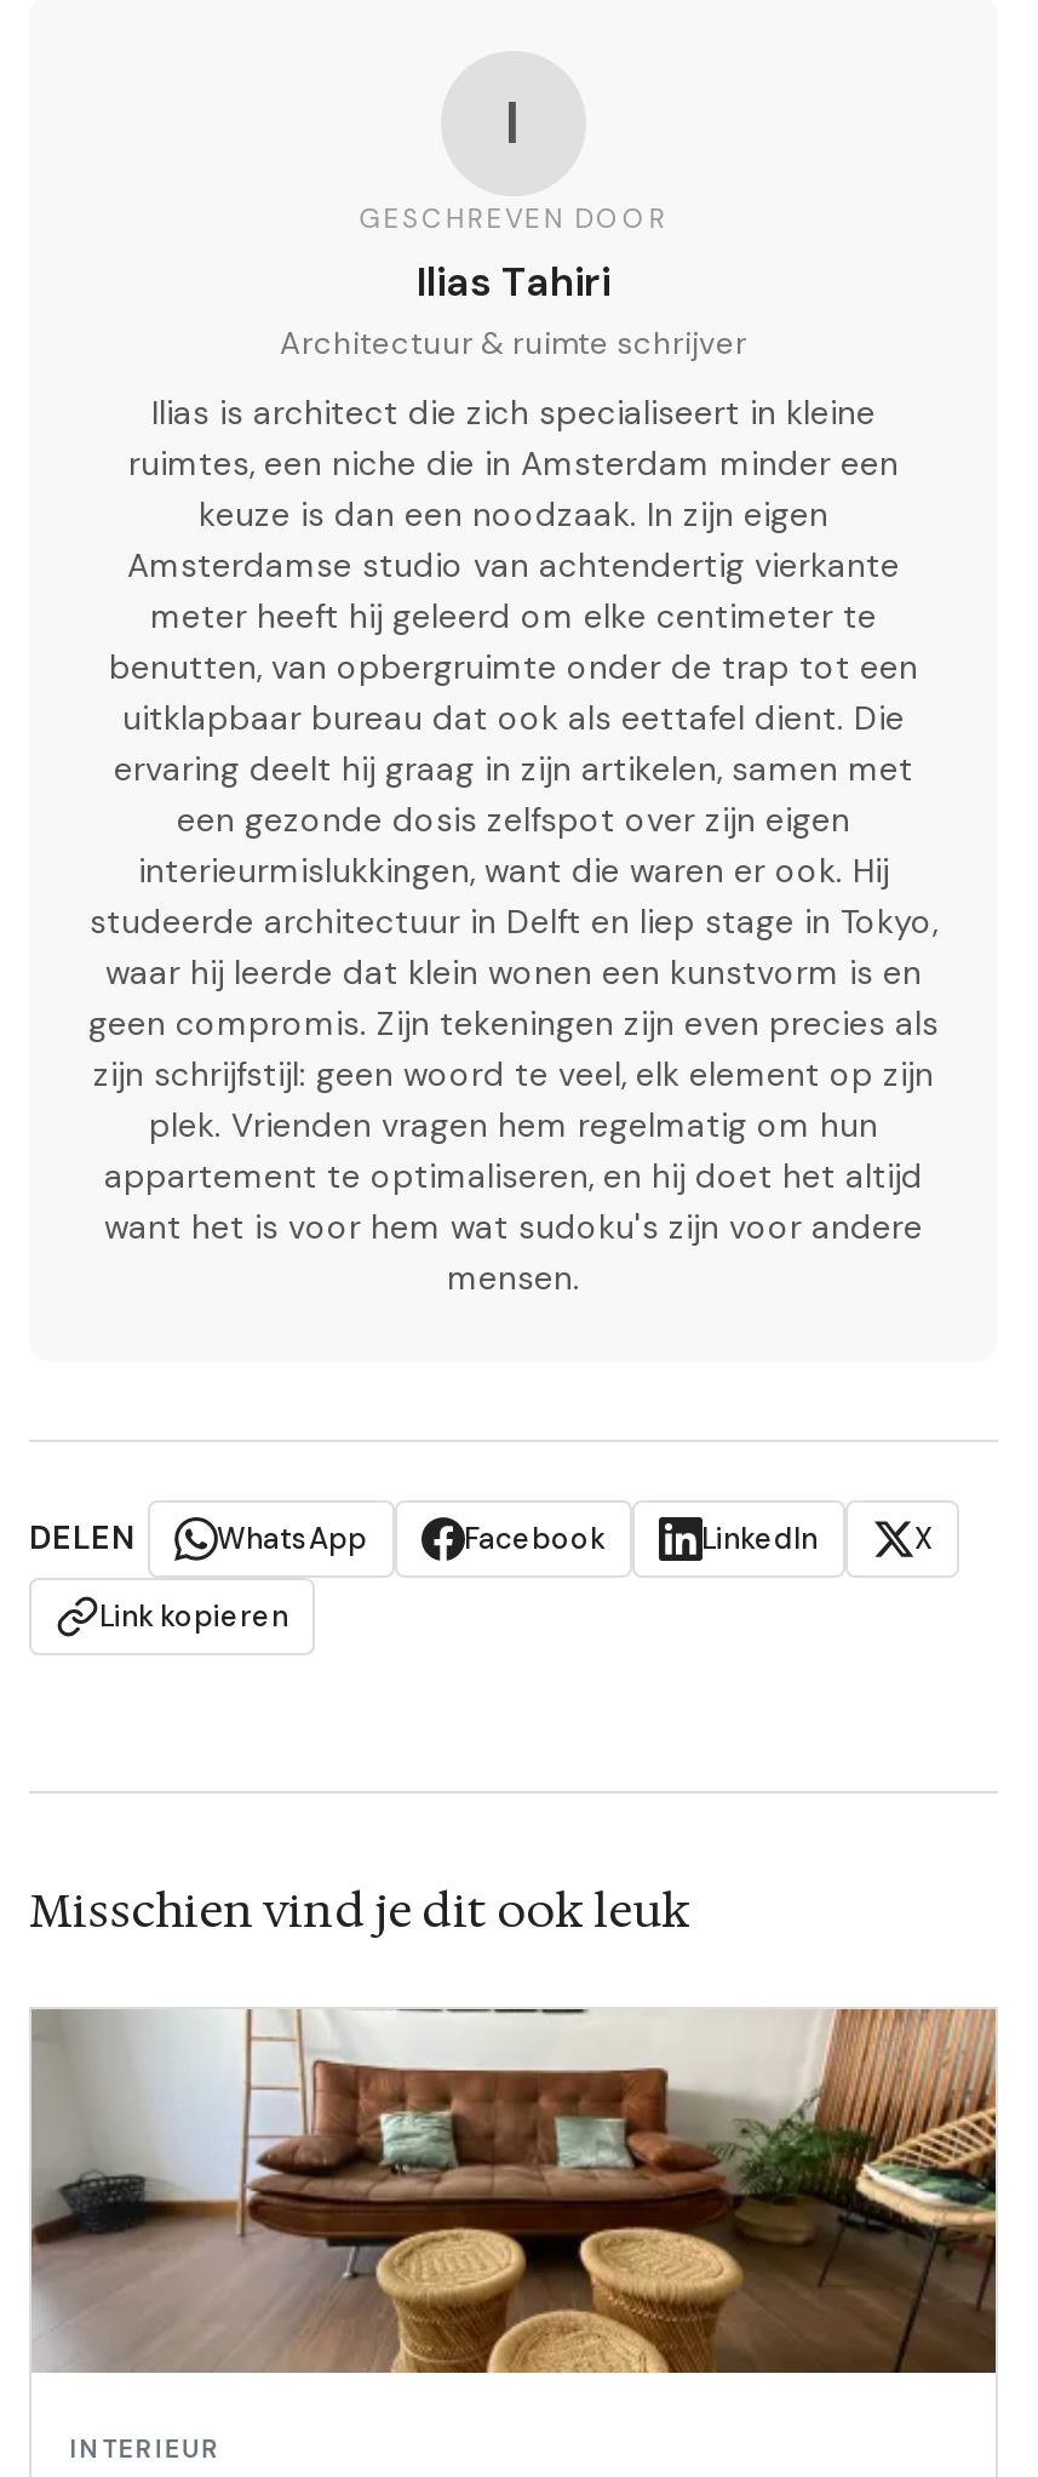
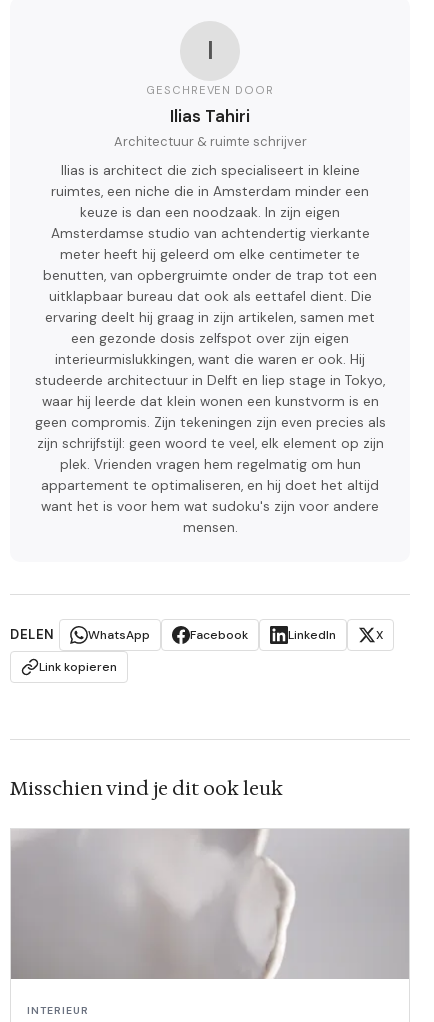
[31,2009,996,2375] [image] -> [10,828,410,980] [image]

